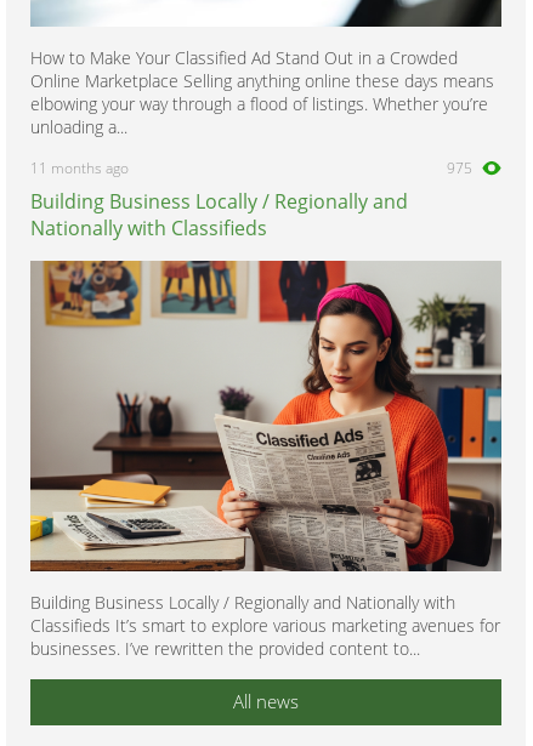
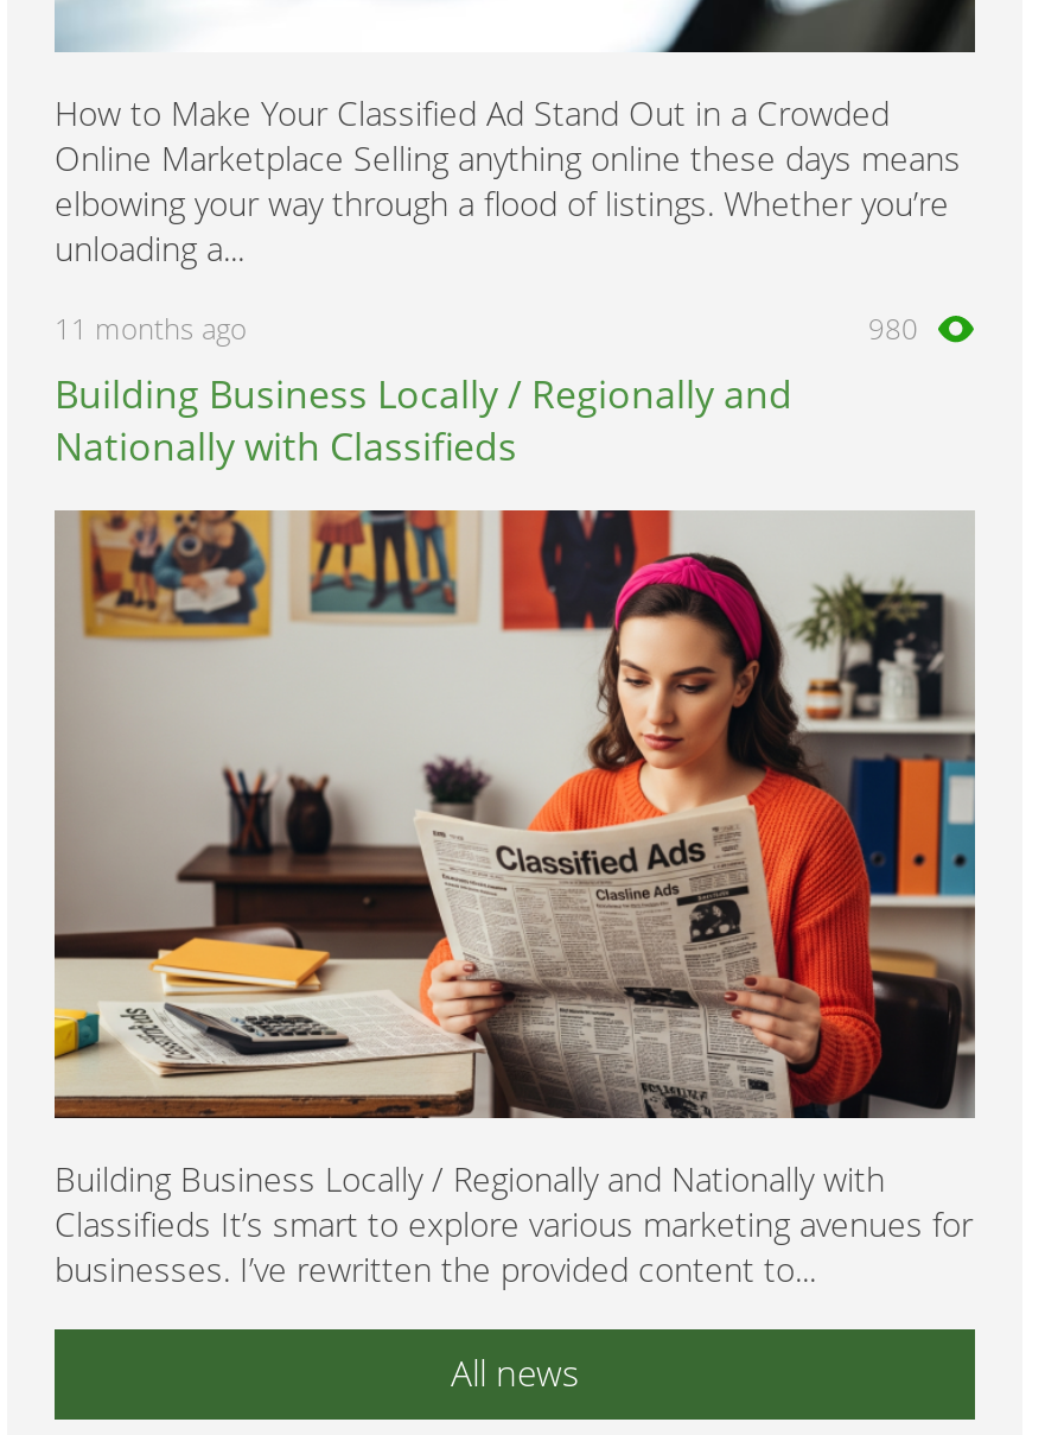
[447,158,472,179] 975 -> [868,309,918,350] 980

